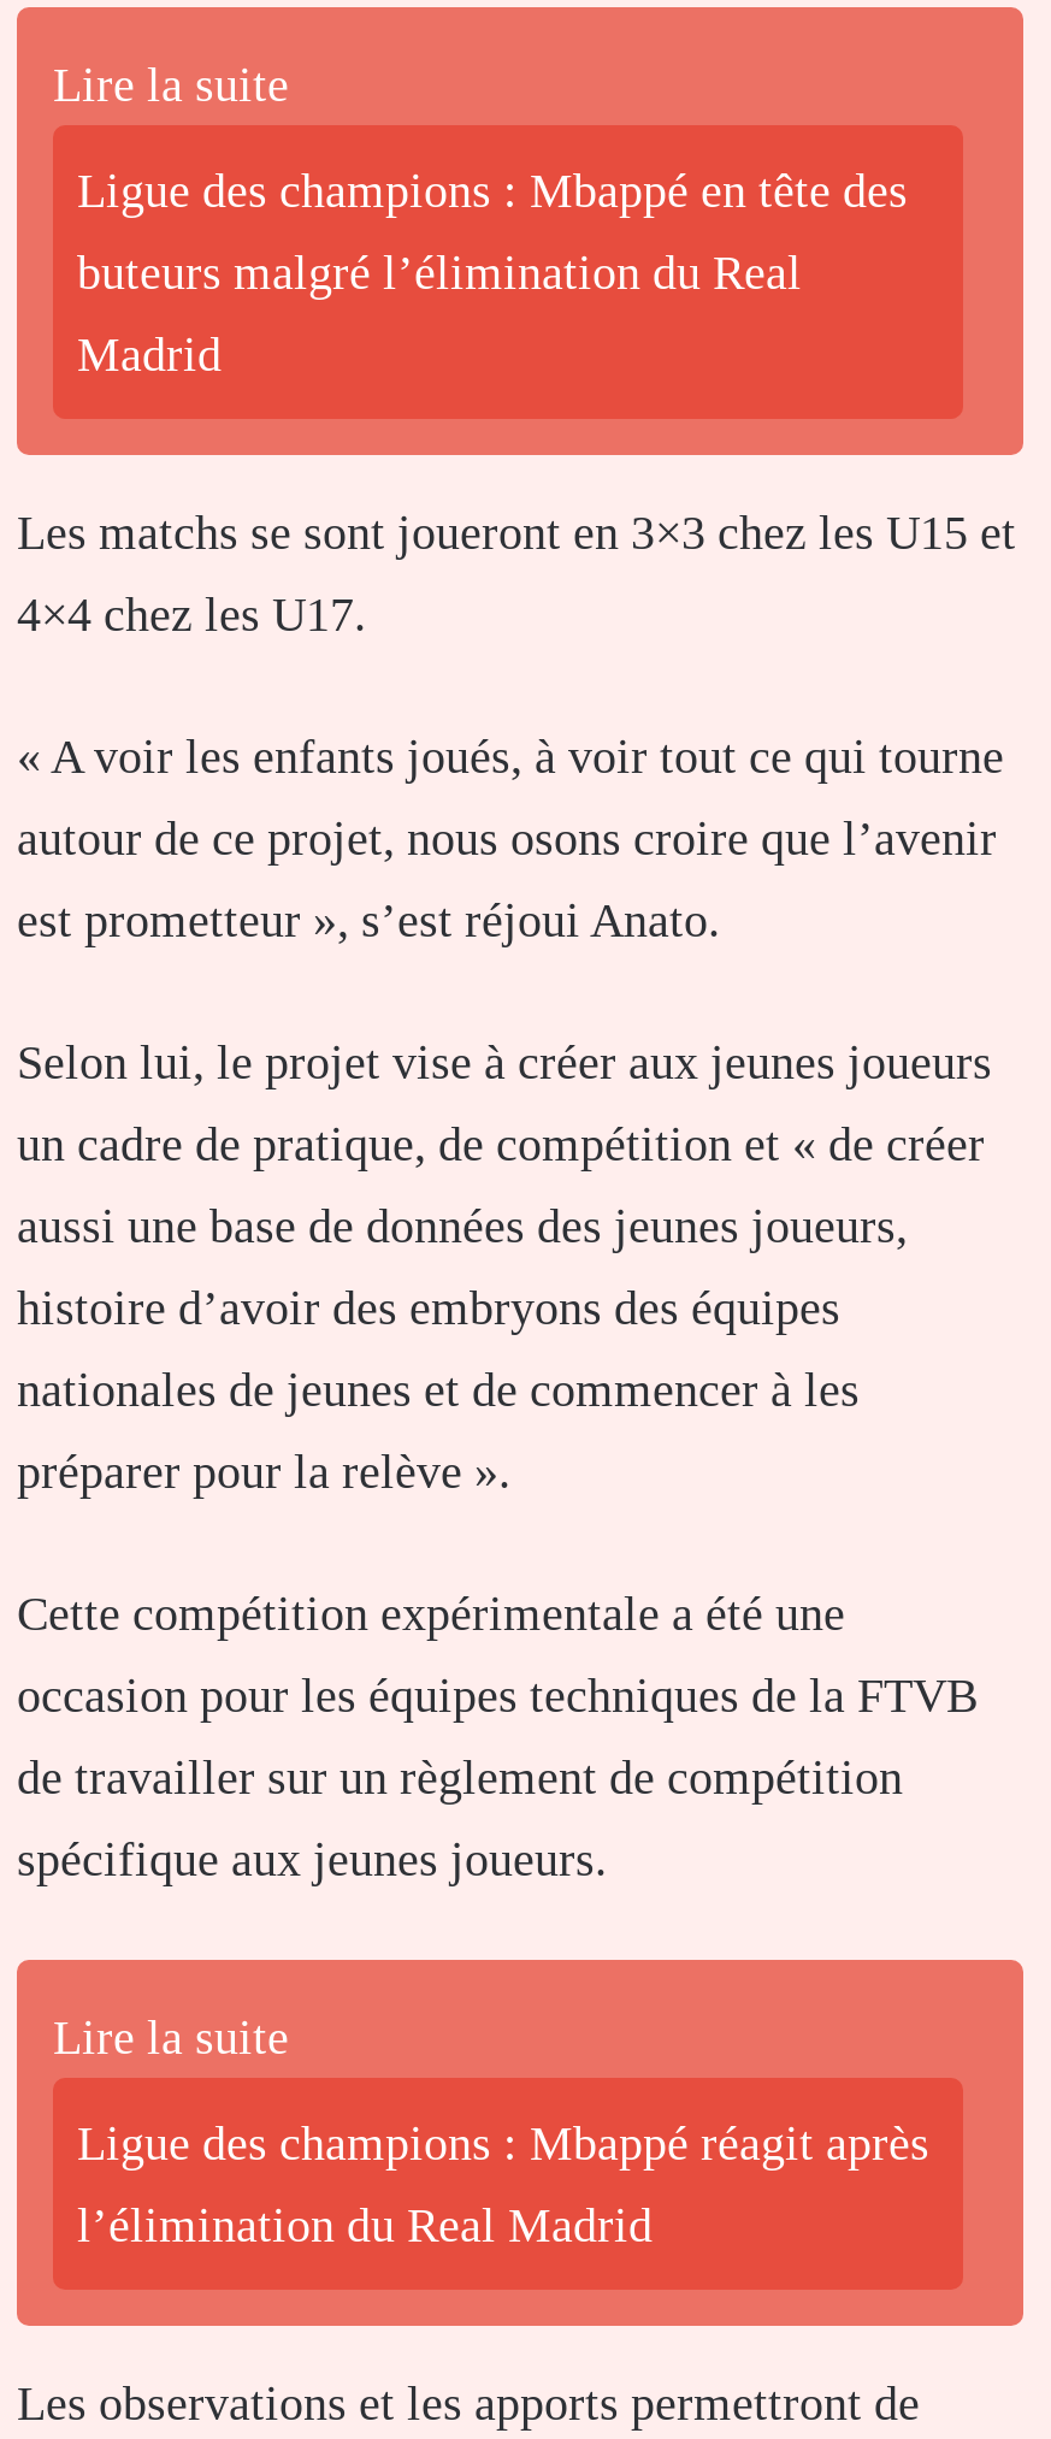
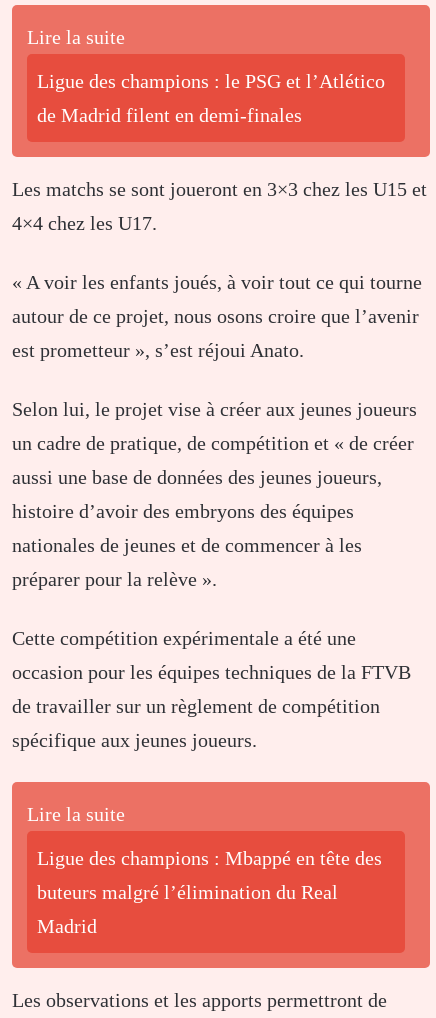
none -> [37,70,385,126] Ligue des champions : le PSG et l’Atlético | de Madrid filent en demi-finales
moved [77,163,908,379] -> [37,847,382,937]: Ligue des champions : Mbappé en tête des | buteurs malgré l’élimination du Real | Madrid
moved [17,505,1016,2062] -> [12,178,427,825]: Les matchs se sont joueront en 3×3 chez les U15 et | 4×4 chez les U17. | « A voir les enfants joués, à voir tout ce qui tourne | ... | spécifique aux jeunes joueurs. | Lire la suite
[77,2115,929,2250] Ligue des champions : Mbappé réagit après | l’élimination du Real Madrid -> none

